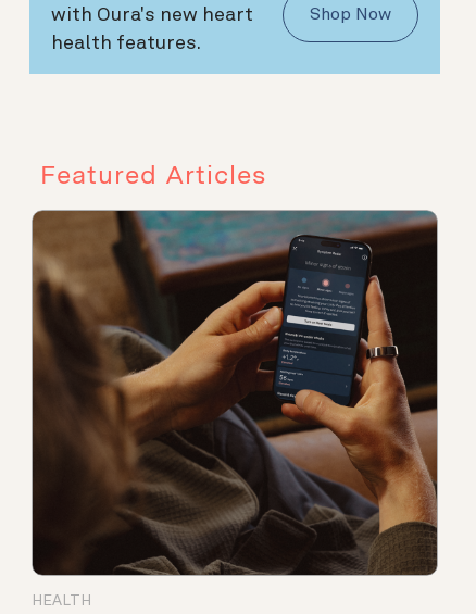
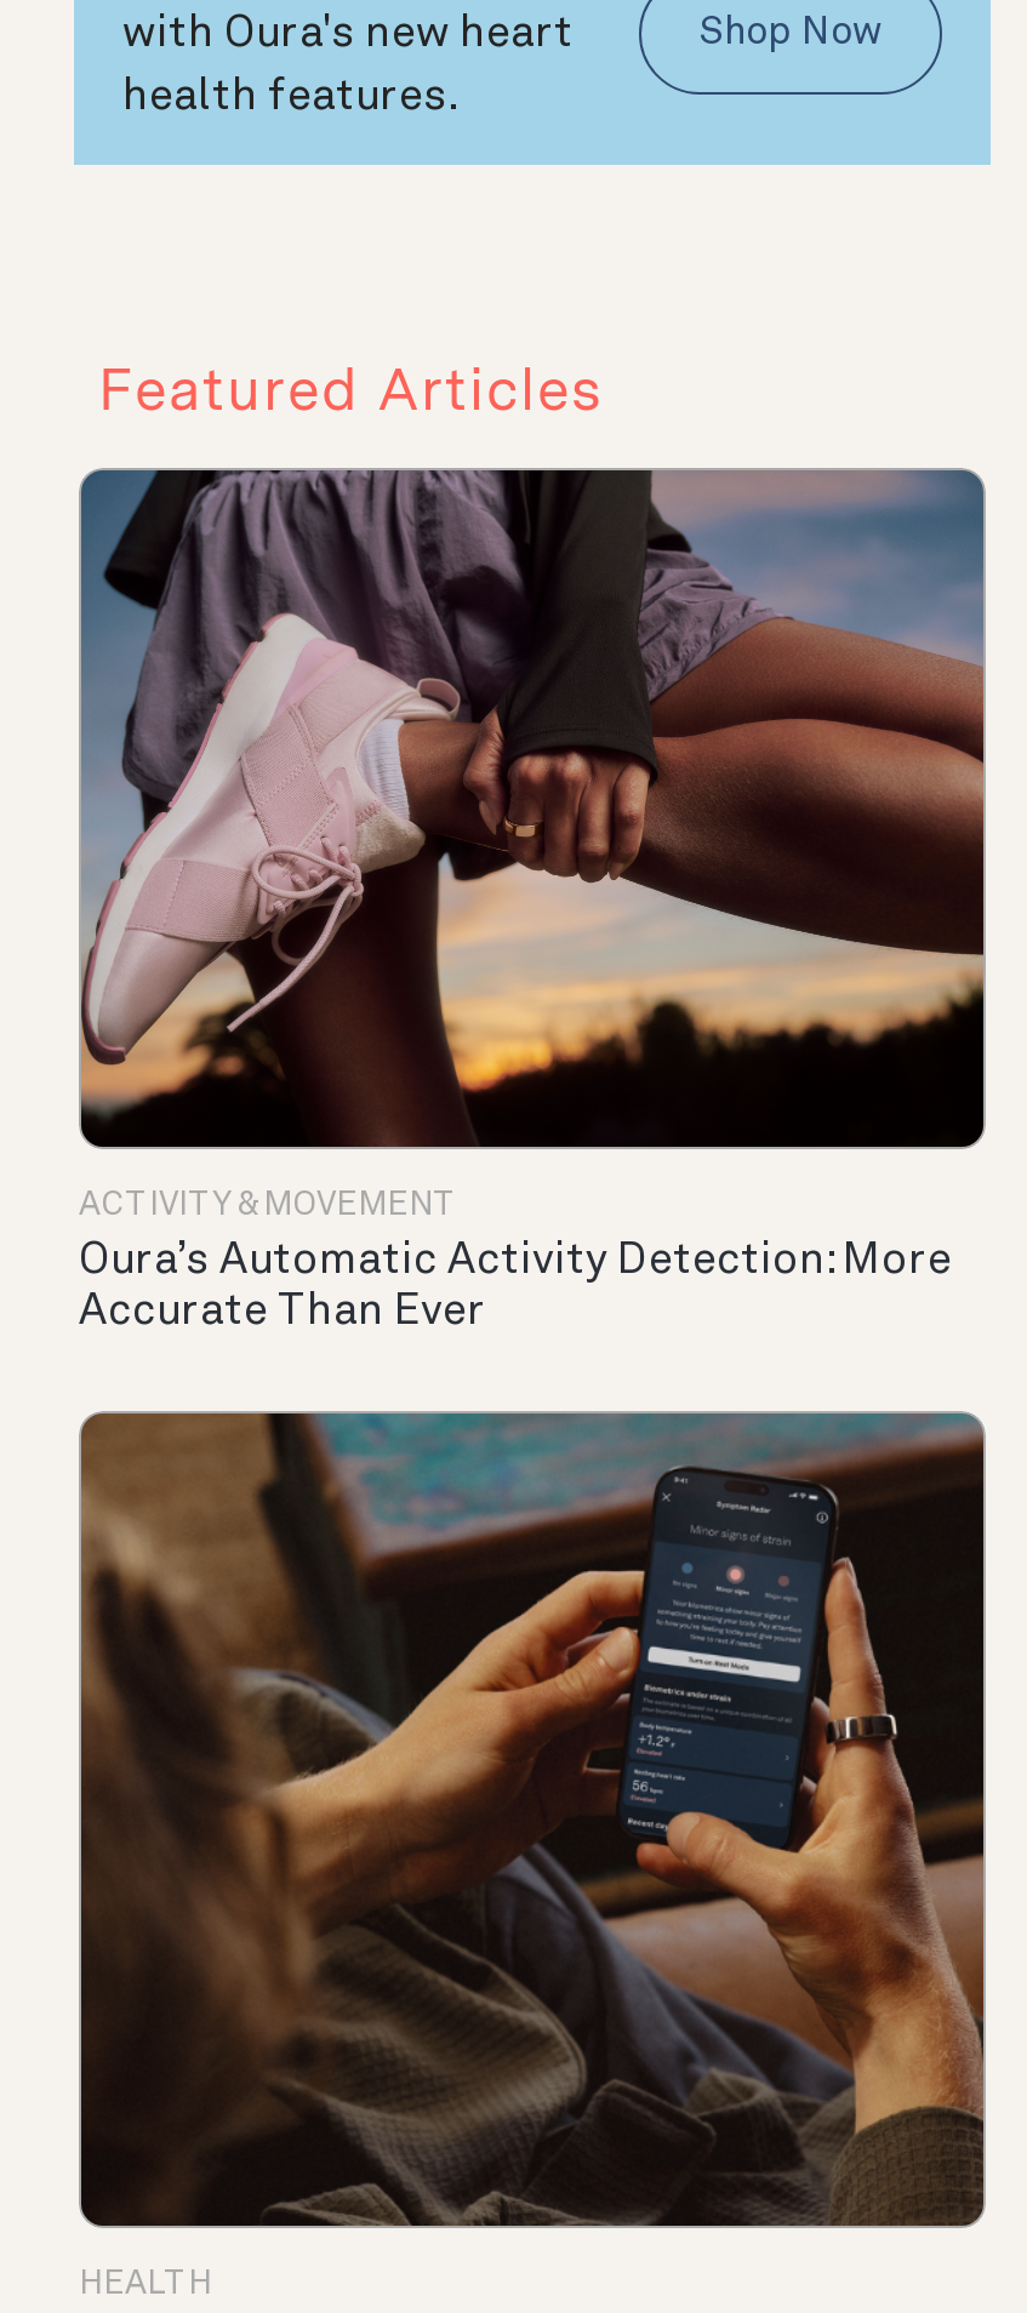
none -> [79,468,986,1334] [image] | ACTIVITY & MOVEMENT | Oura’s Automatic Activity Detection: More | Accurate Than Ever

